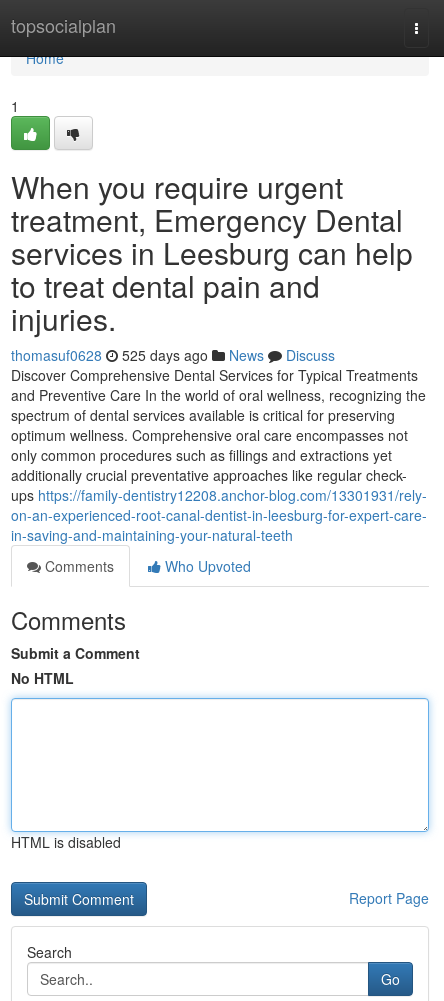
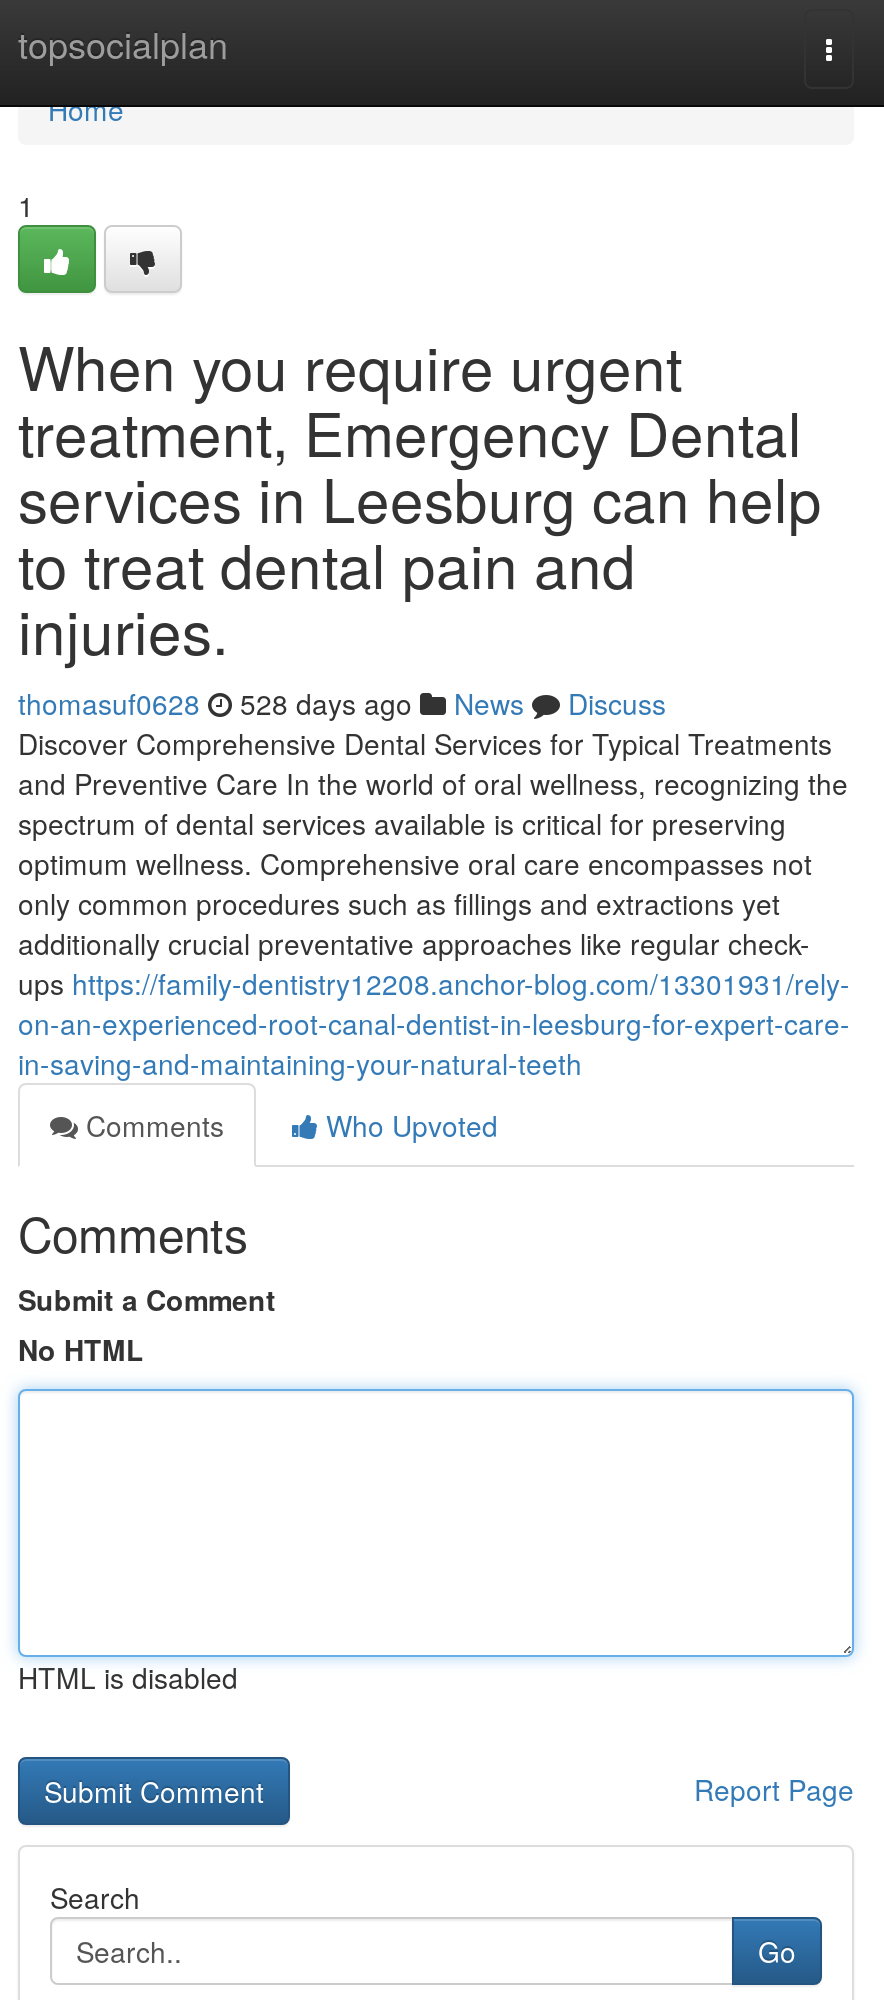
[11,345,335,365] thomasuf0628 525 days ago News Discuss -> [18,683,666,723] thomasuf0628 528 days ago News Discuss

